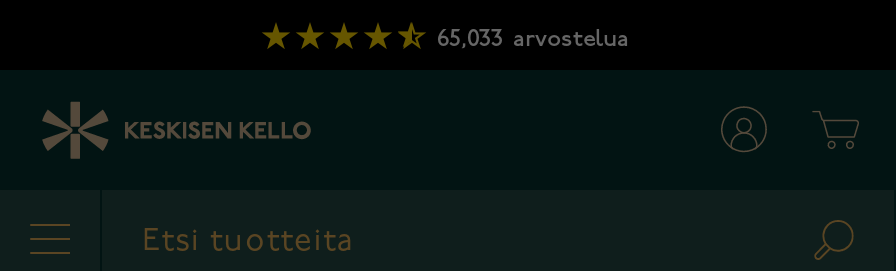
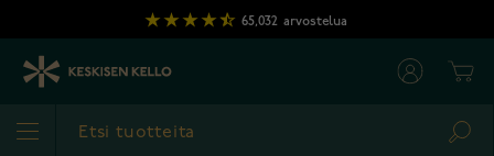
[437,24,629,54] 65,033 arvostelua -> [241,13,347,30] 65,032 arvostelua

